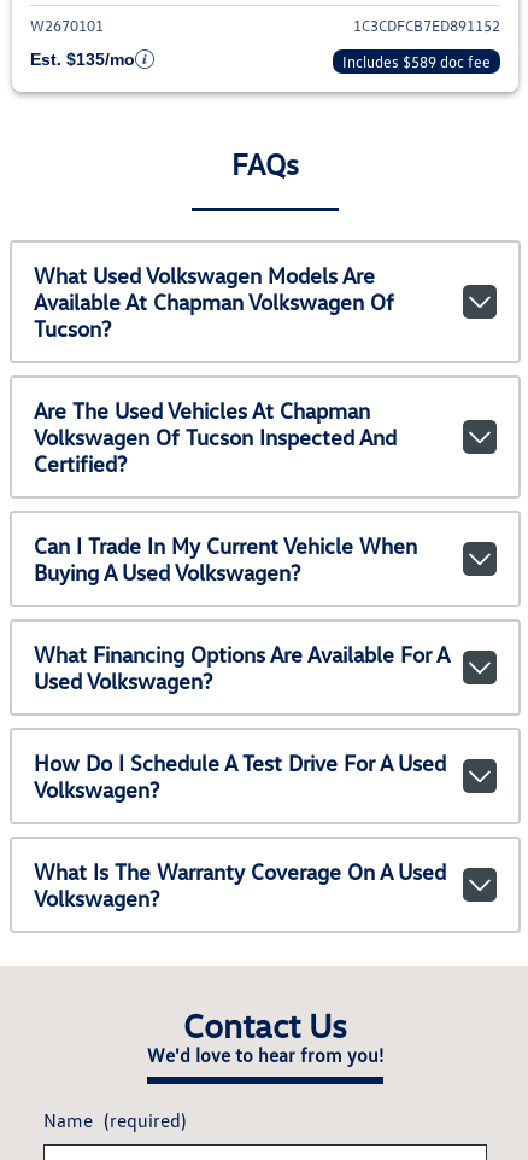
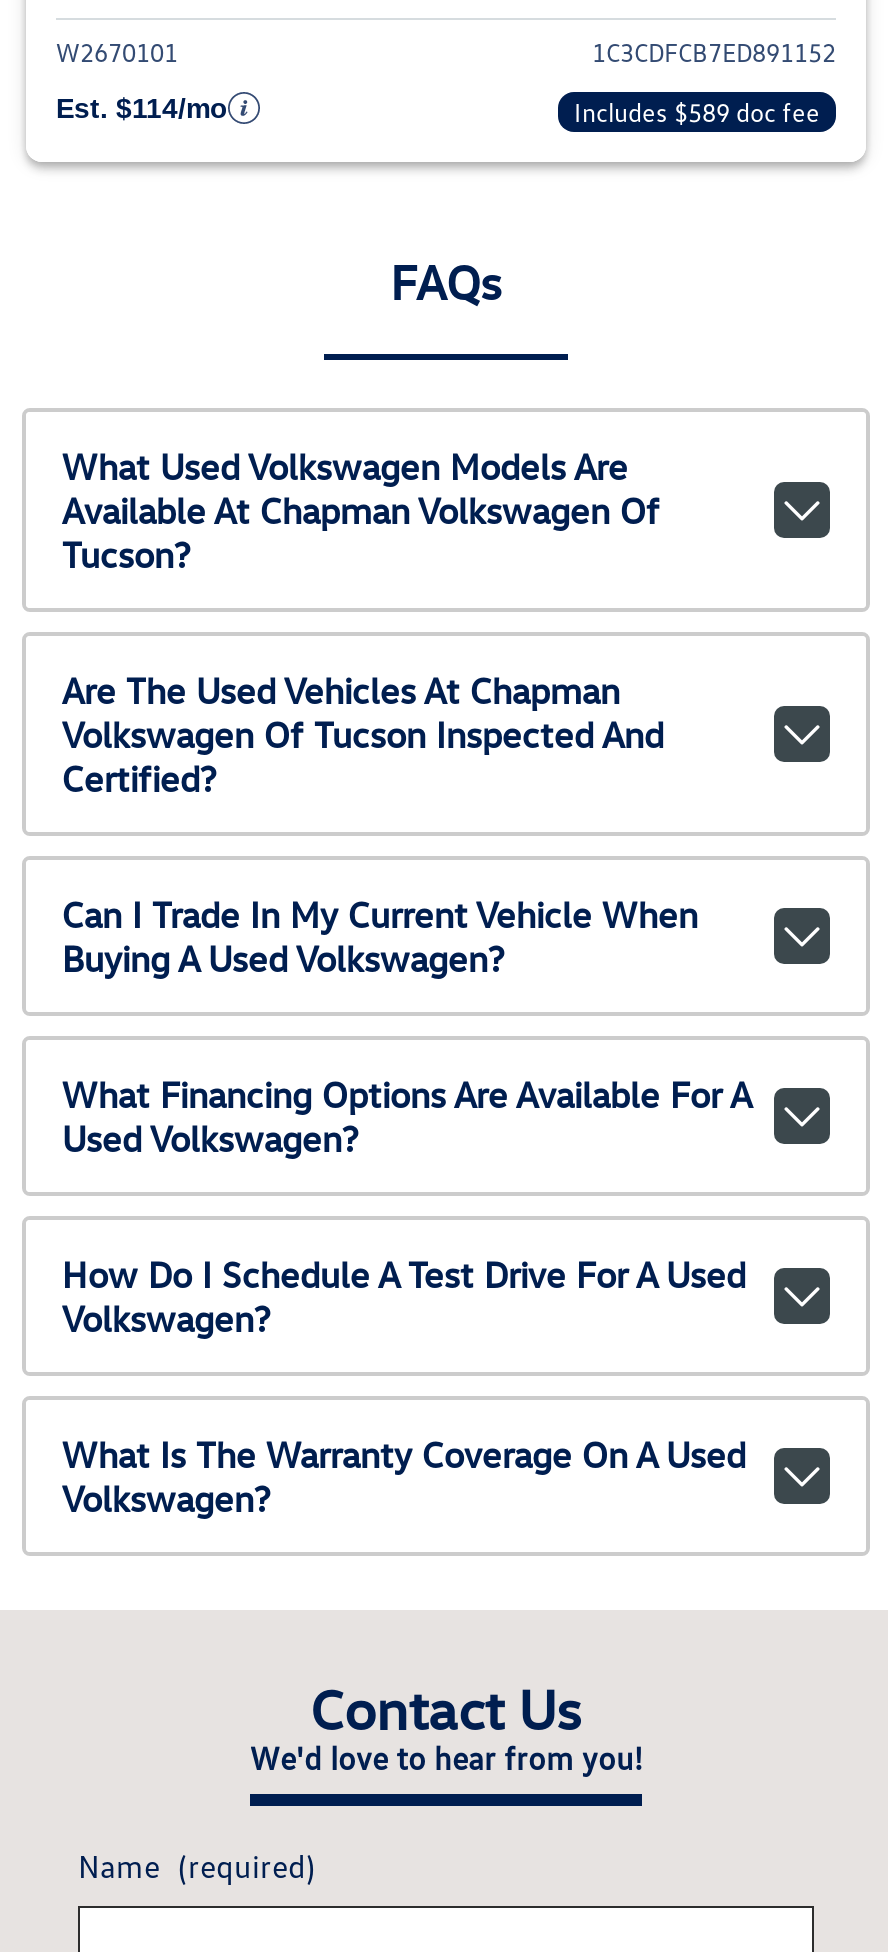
[30,49,135,69] Est. $135/mo -> [56,92,228,124] Est. $114/mo

